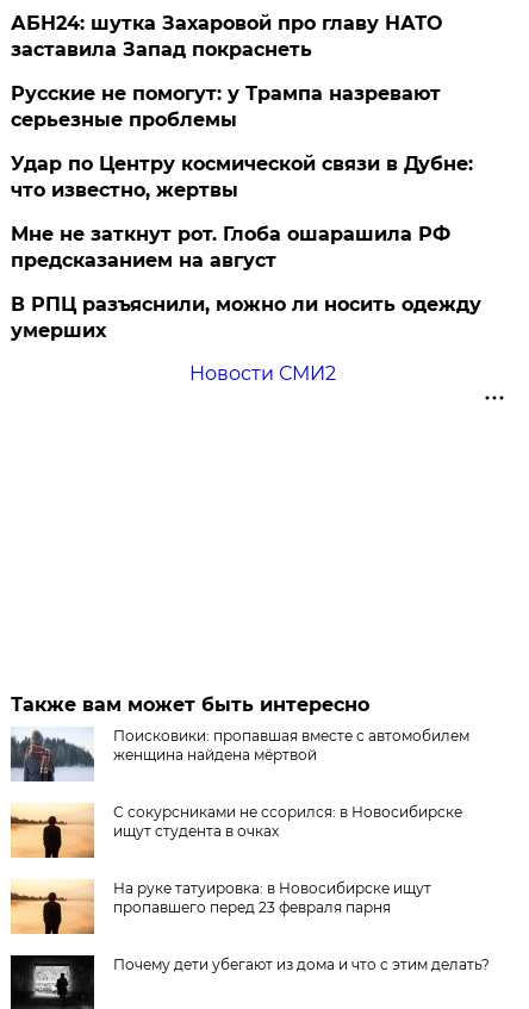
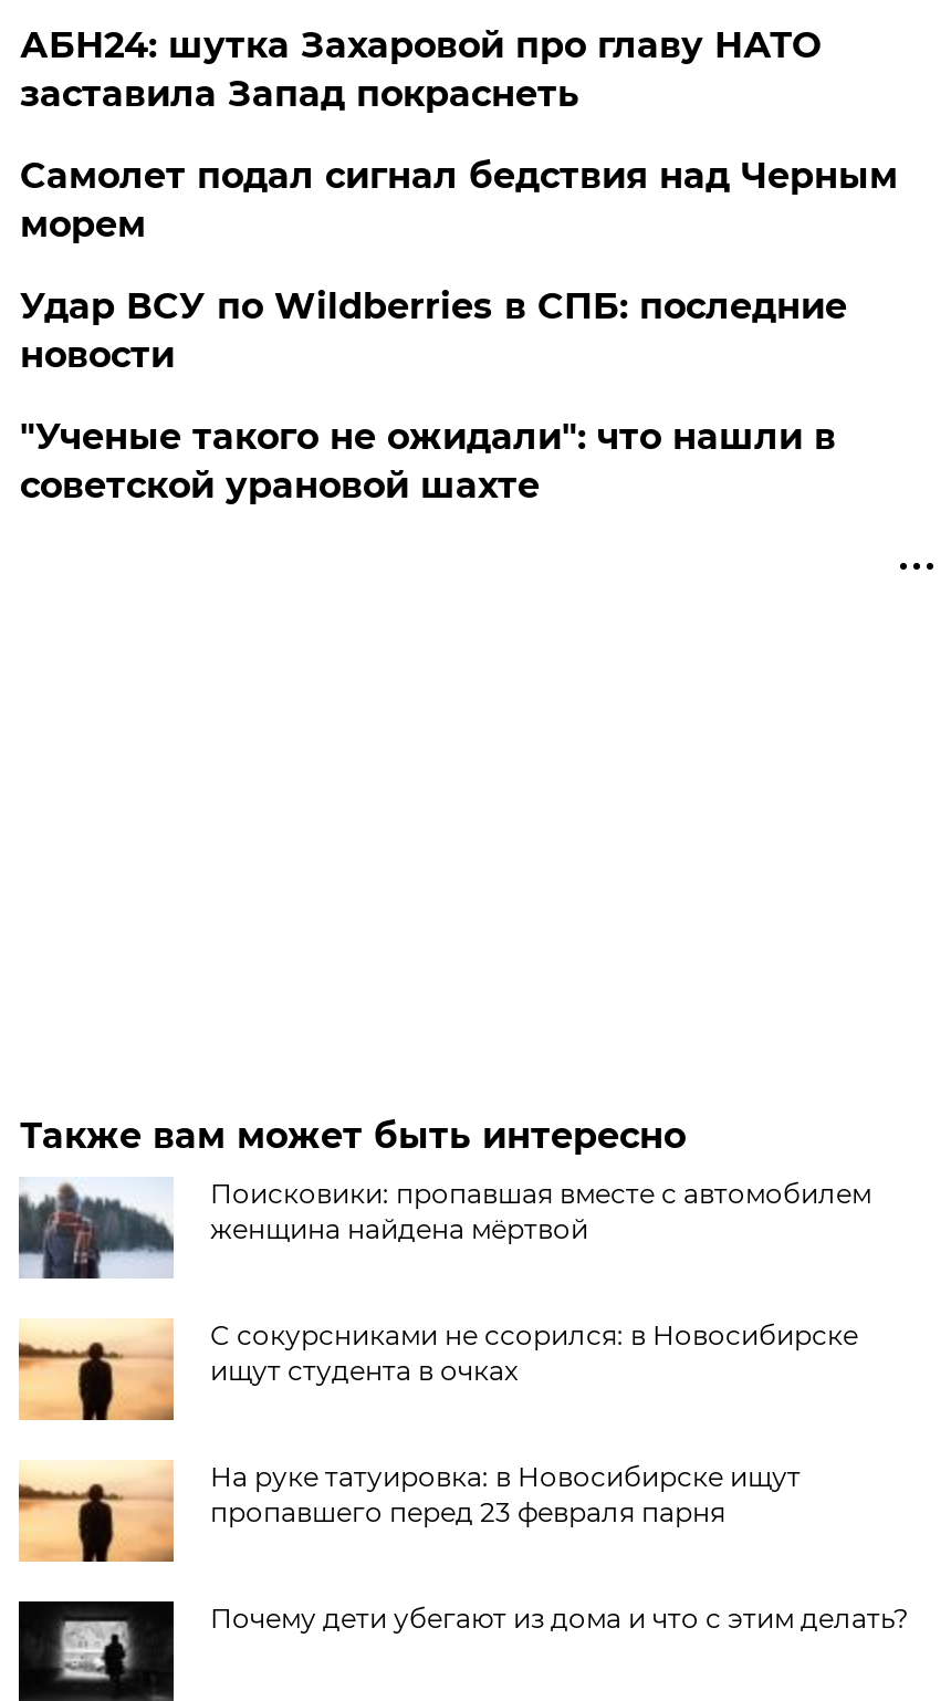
[11,82,482,385] Русские не помогут: у Трампа назревают | серьезные проблемы | Удар по Центру космической связи в Дубне: | что известно, жертвы | Мне не заткнут рот. Глоба ошарашила РФ | предсказанием на август | В РПЦ разъяснили, можно ли носить одежду | умерших | Новости СМИ2 -> [20,155,898,507] Самолет подал сигнал бедствия над Черным | морем | Удар ВСУ по Wildberries в СПБ: последние | новости | "Ученые такого не ожидали": что нашли в | советской урановой шахте

